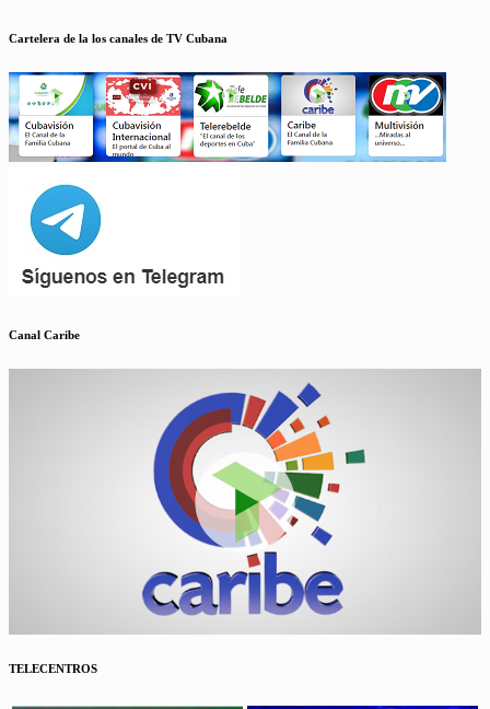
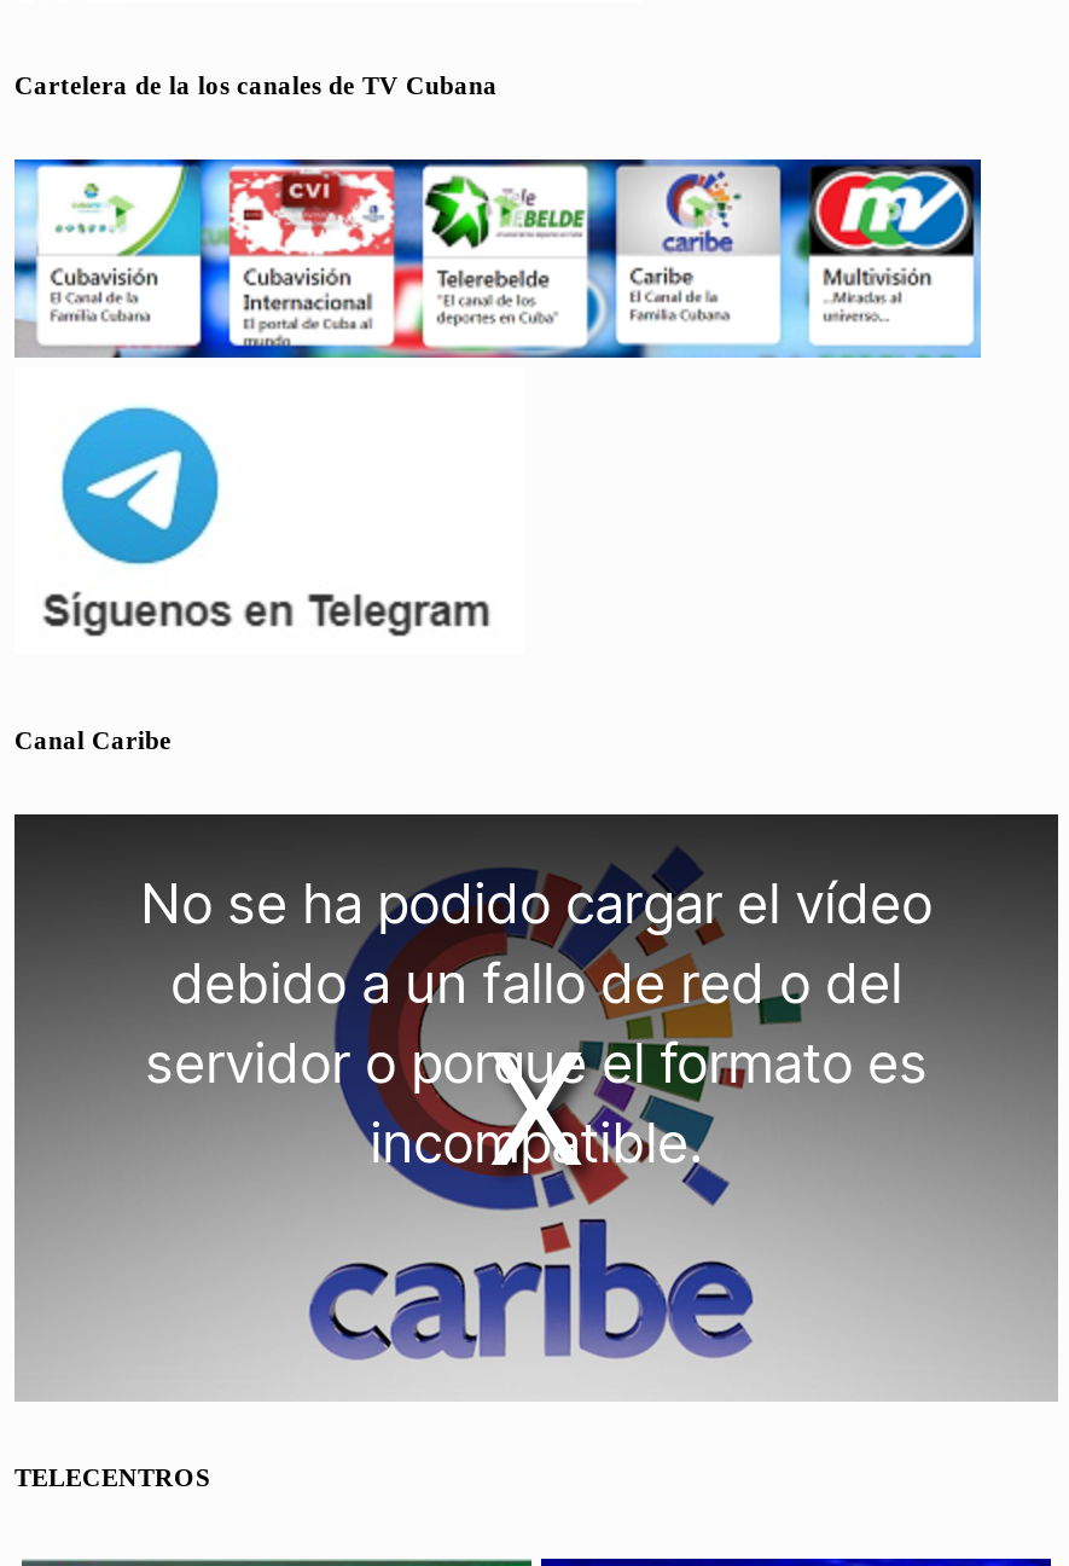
[10,369,480,596] [image] -> [14,812,1058,1312] [image]

